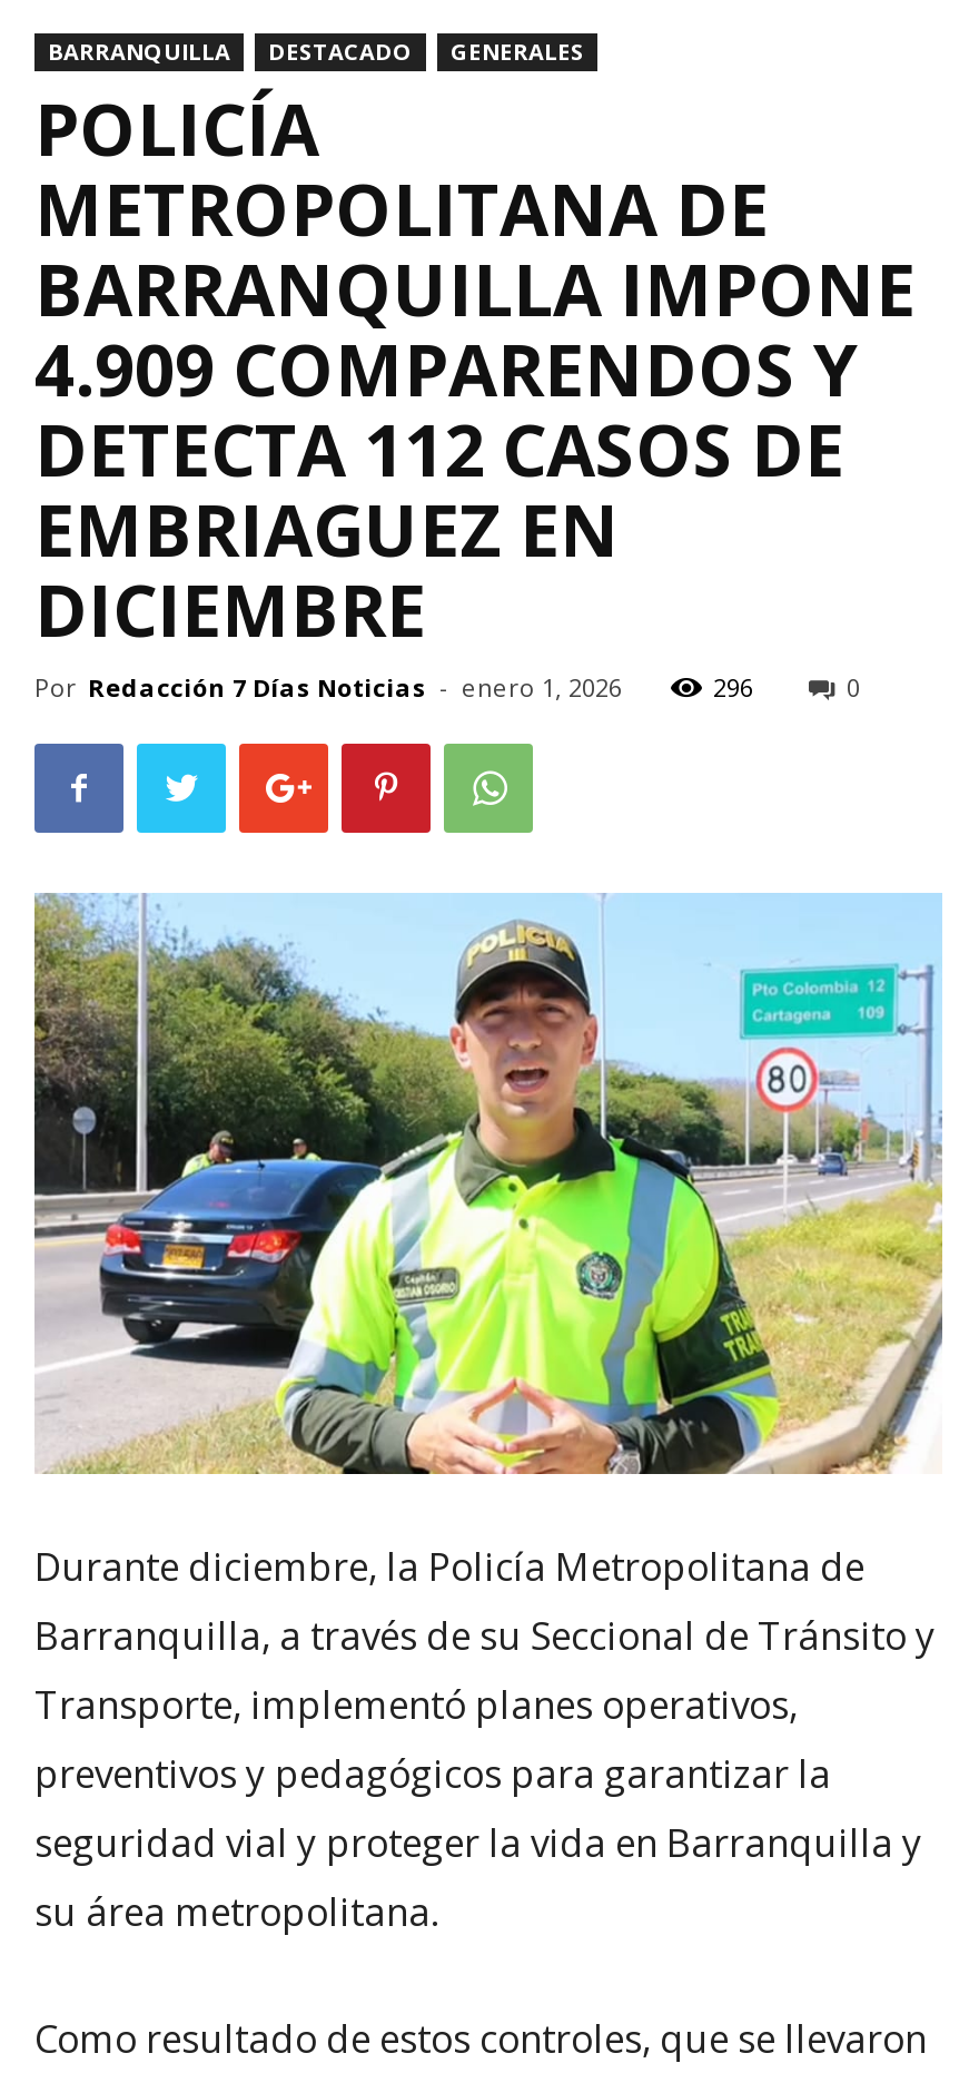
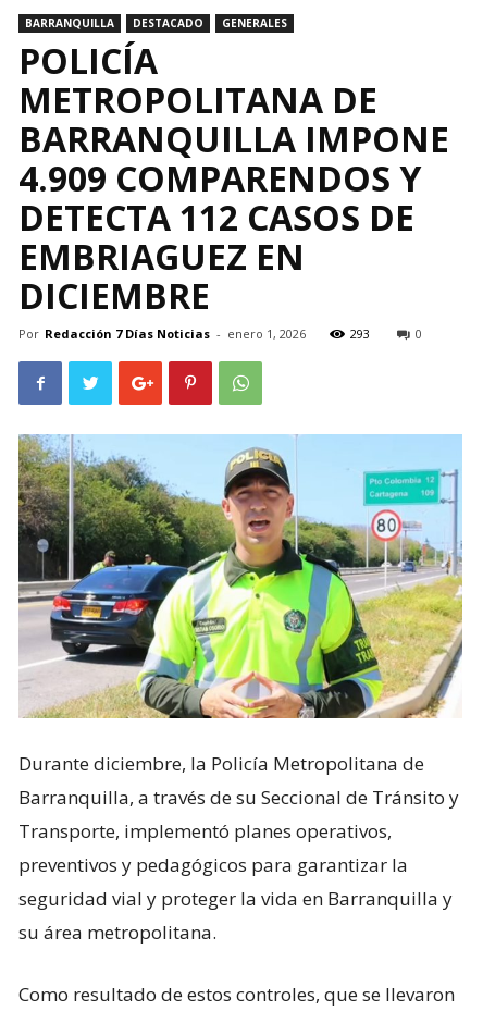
[713,670,753,704] 296 -> [350,325,370,342] 293

